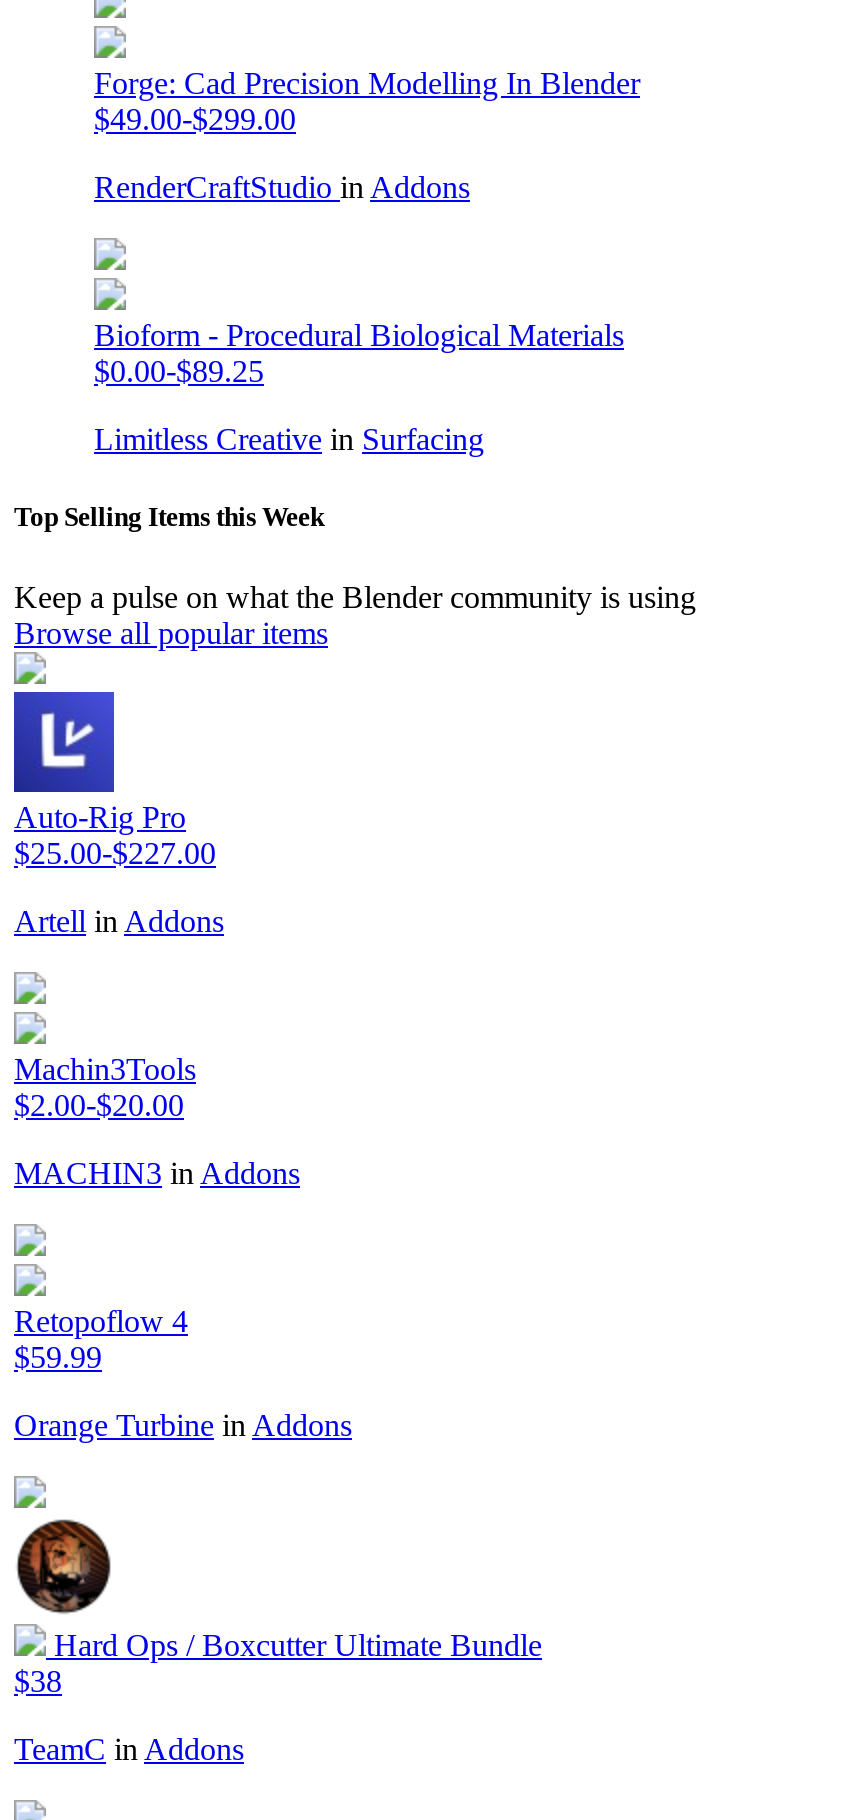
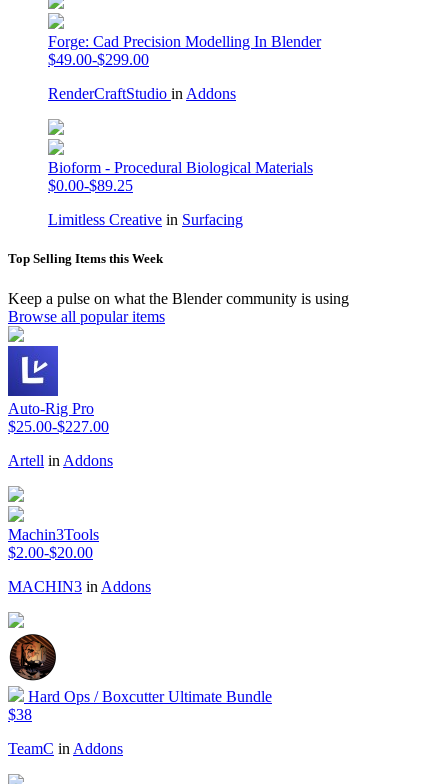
[14,1303,352,1441] Retopoflow 4 | $59.99 | Orange Turbine in Addons -> none

